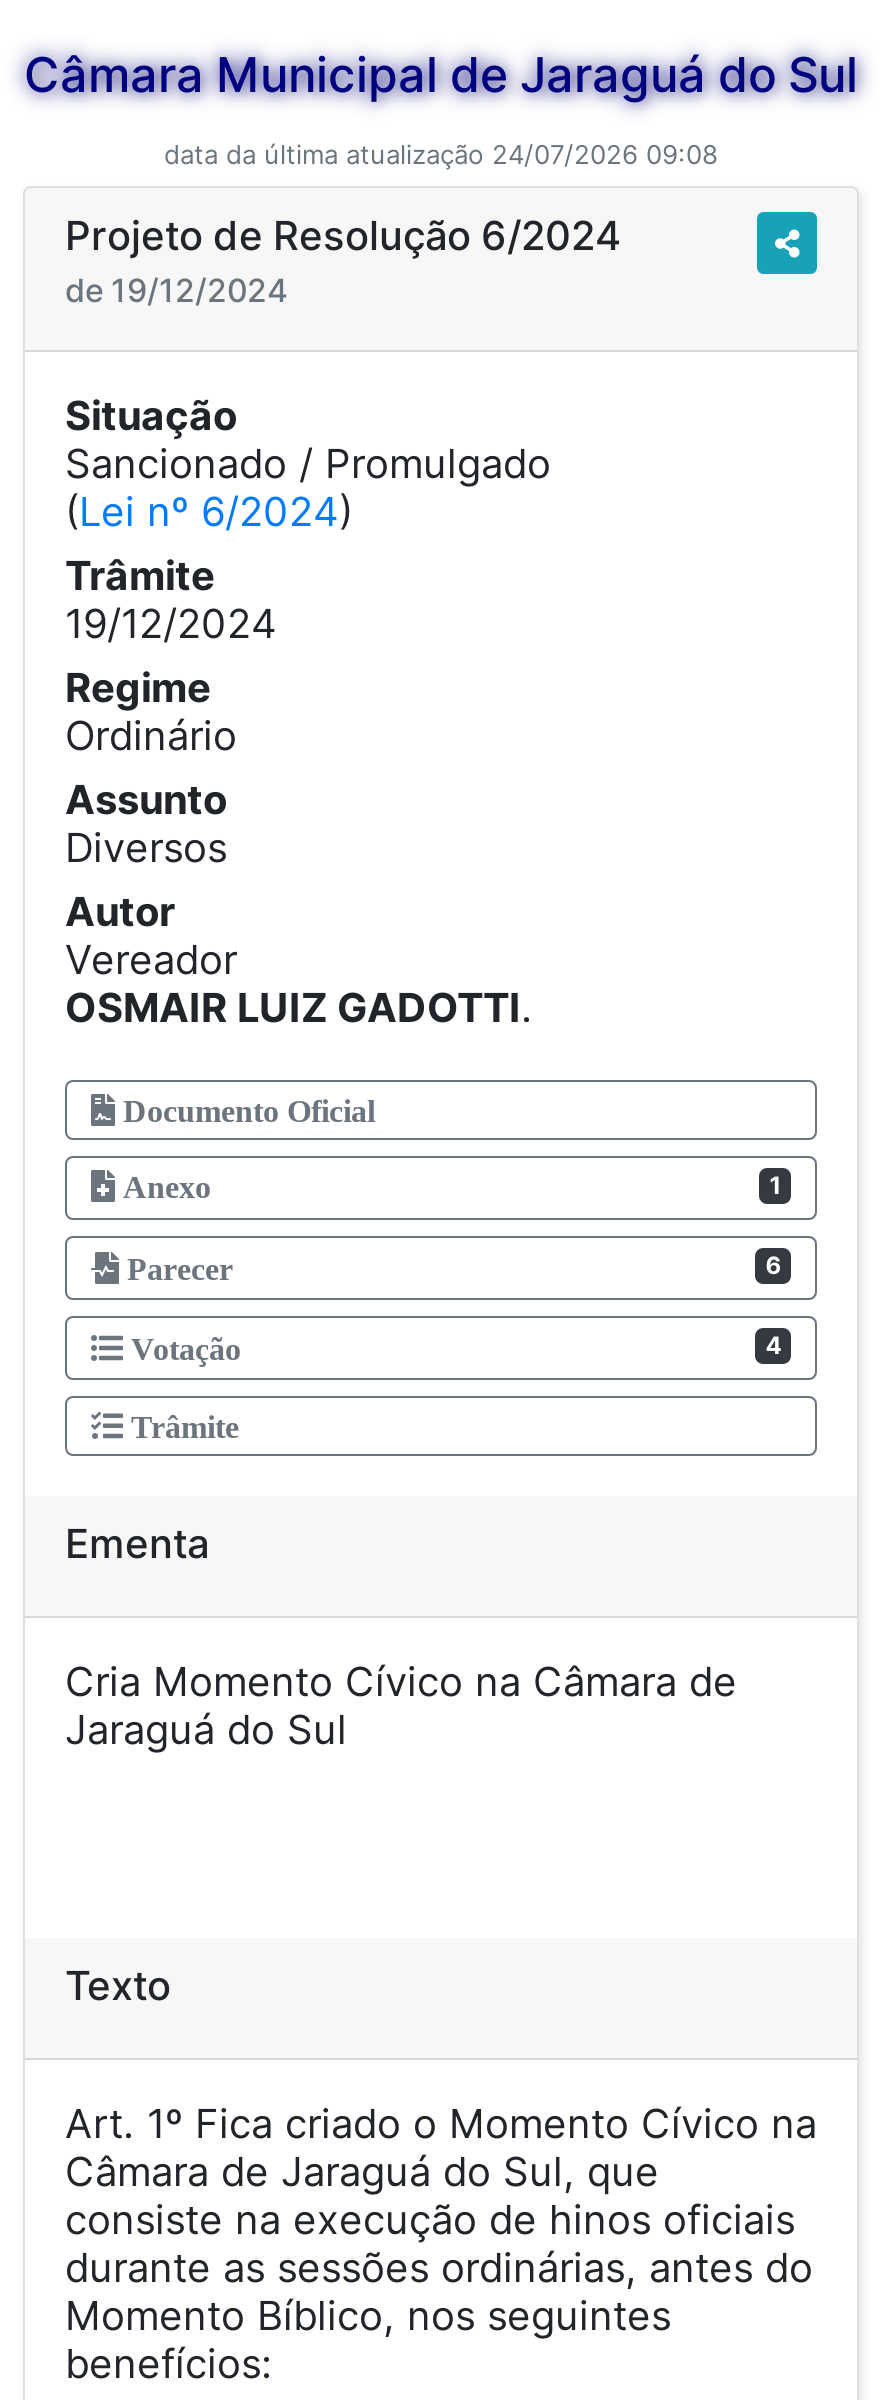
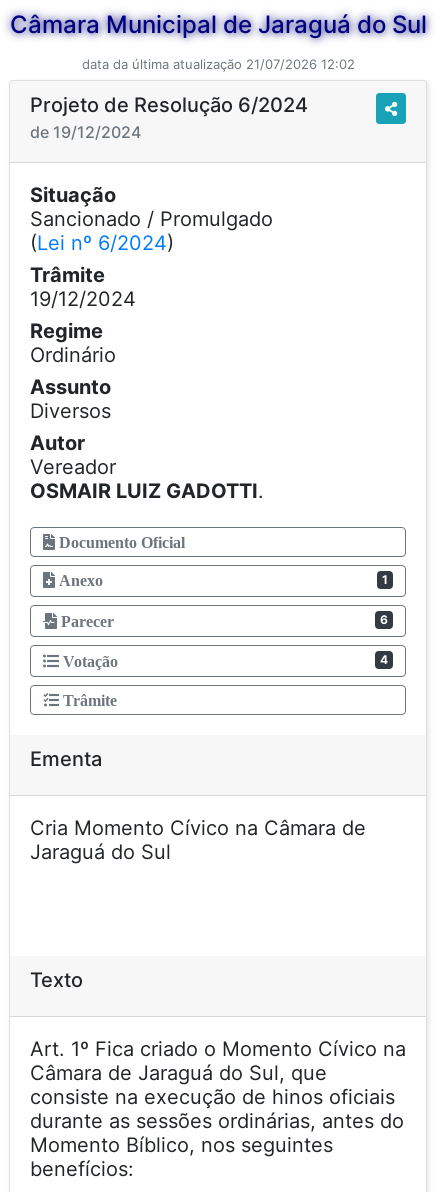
[164,138,718,170] data da última atualização 24/07/2026 09:08 -> [81,56,354,72] data da última atualização 21/07/2026 12:02

